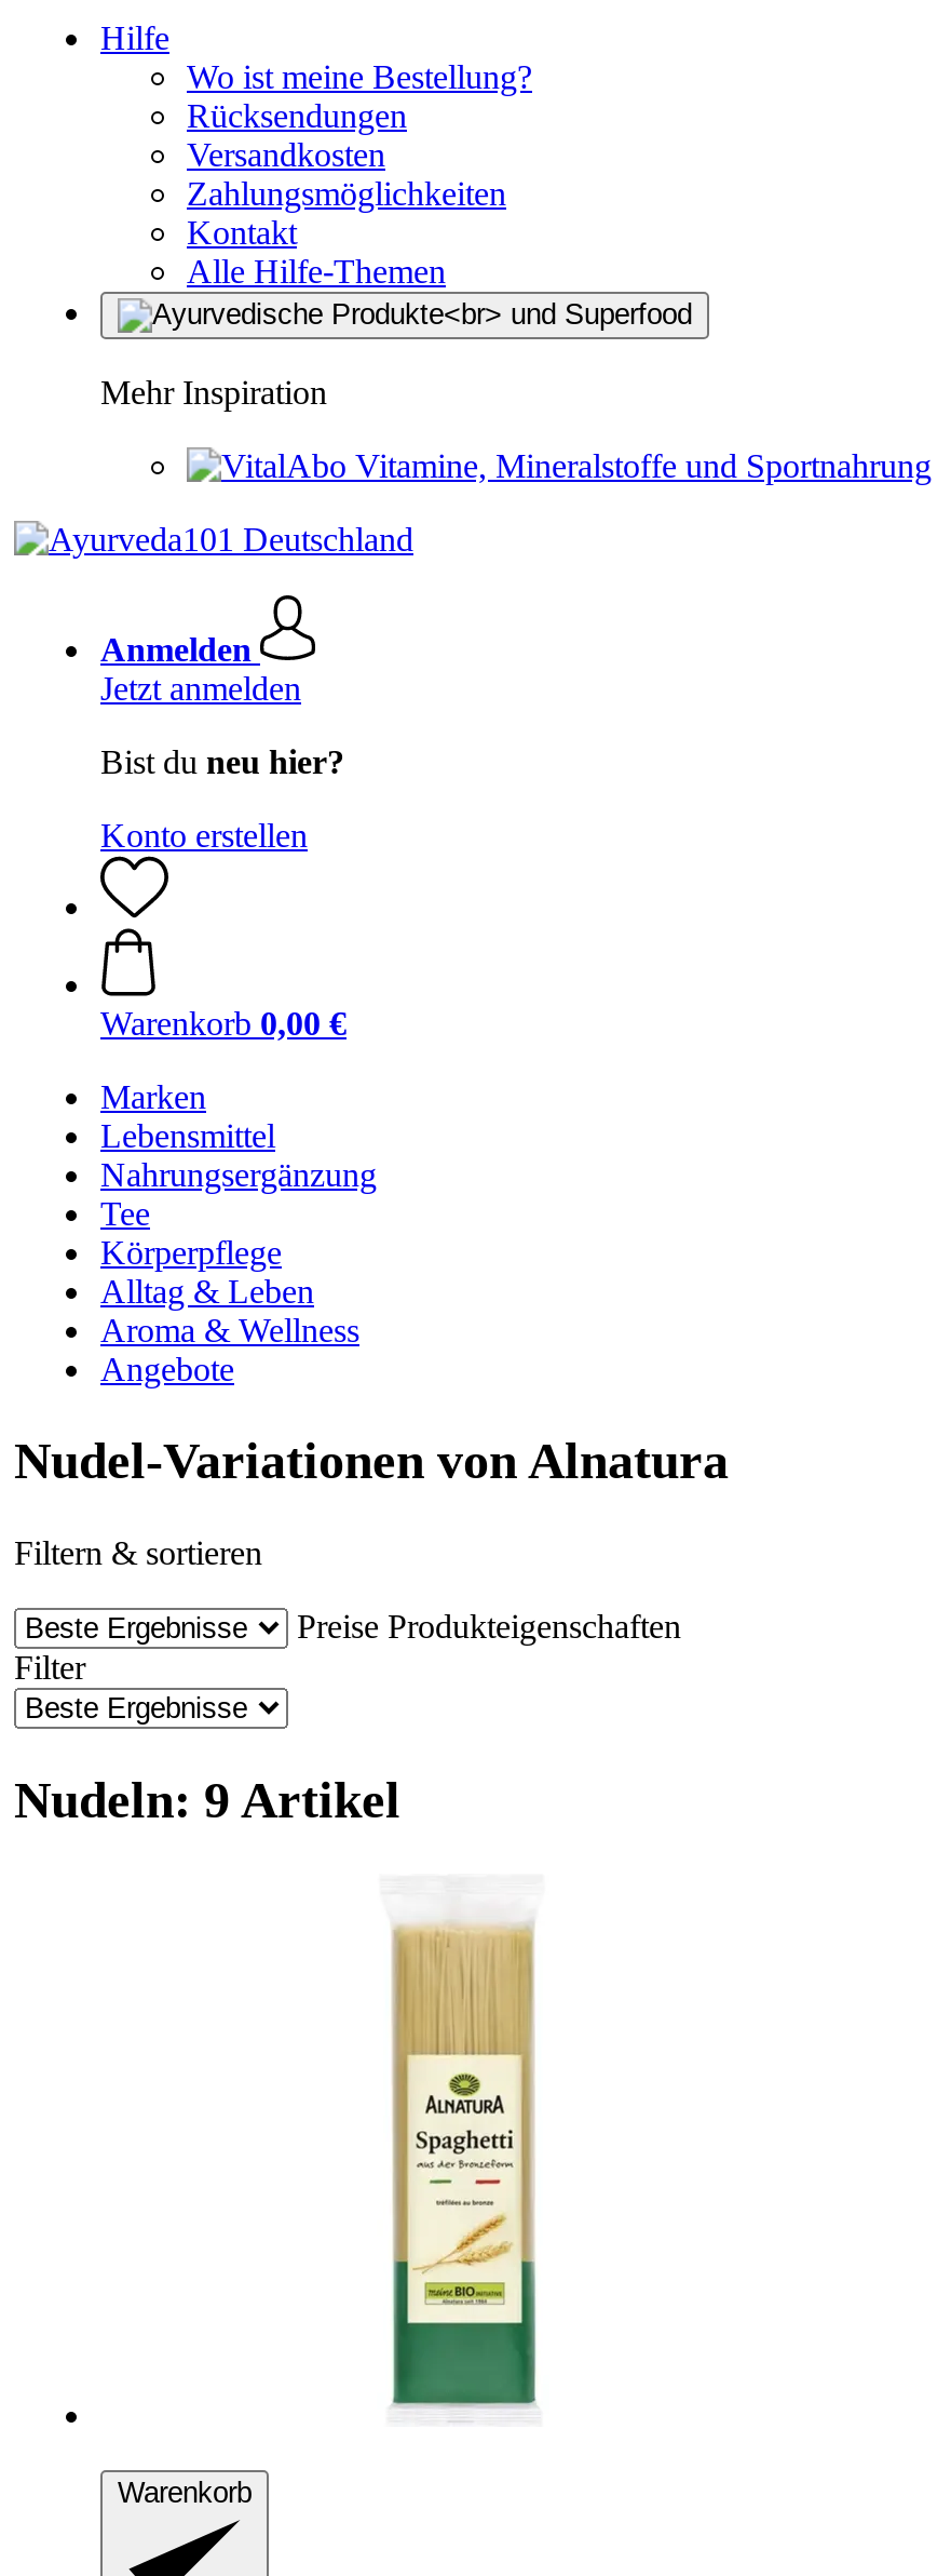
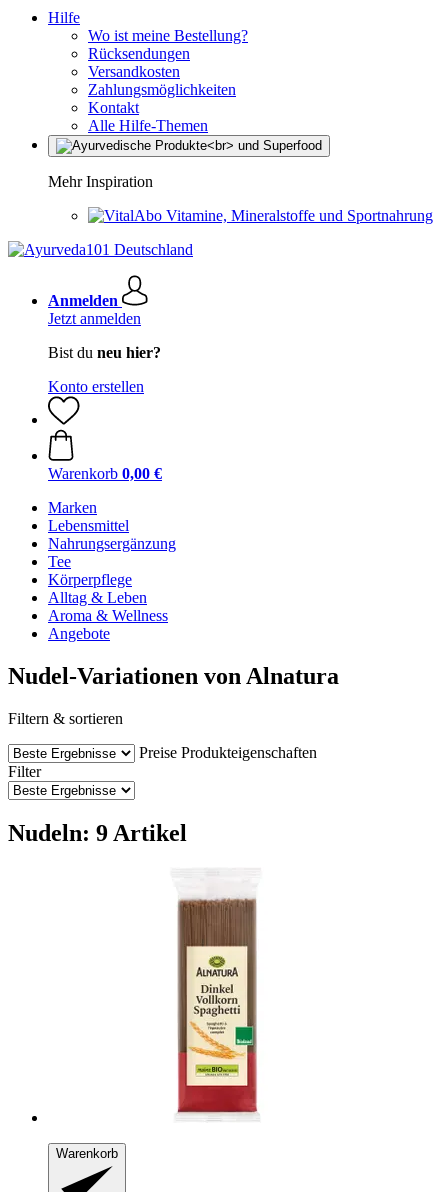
[379,1921,552,2410] [image] -> [176,890,259,1115] [image]

